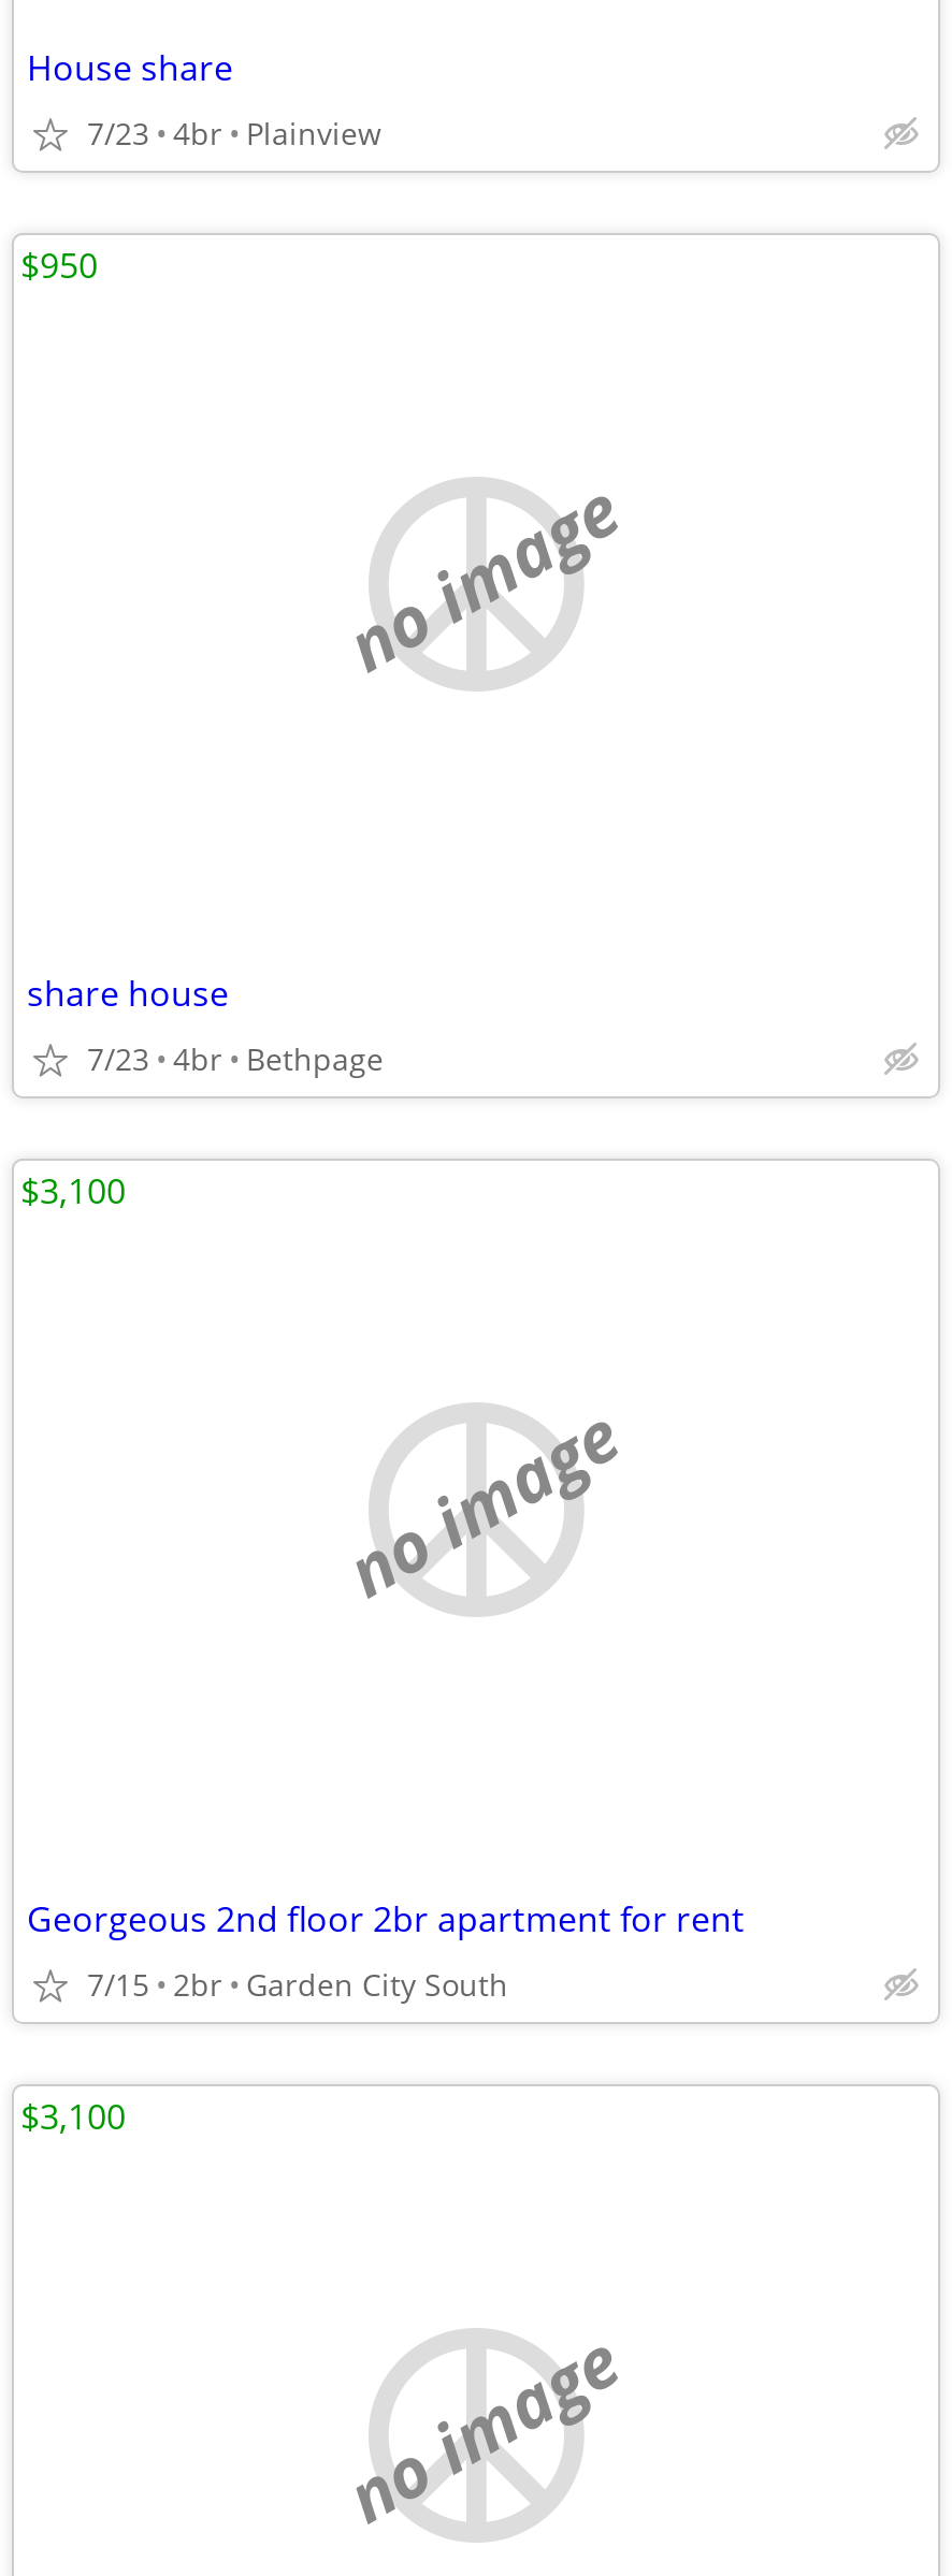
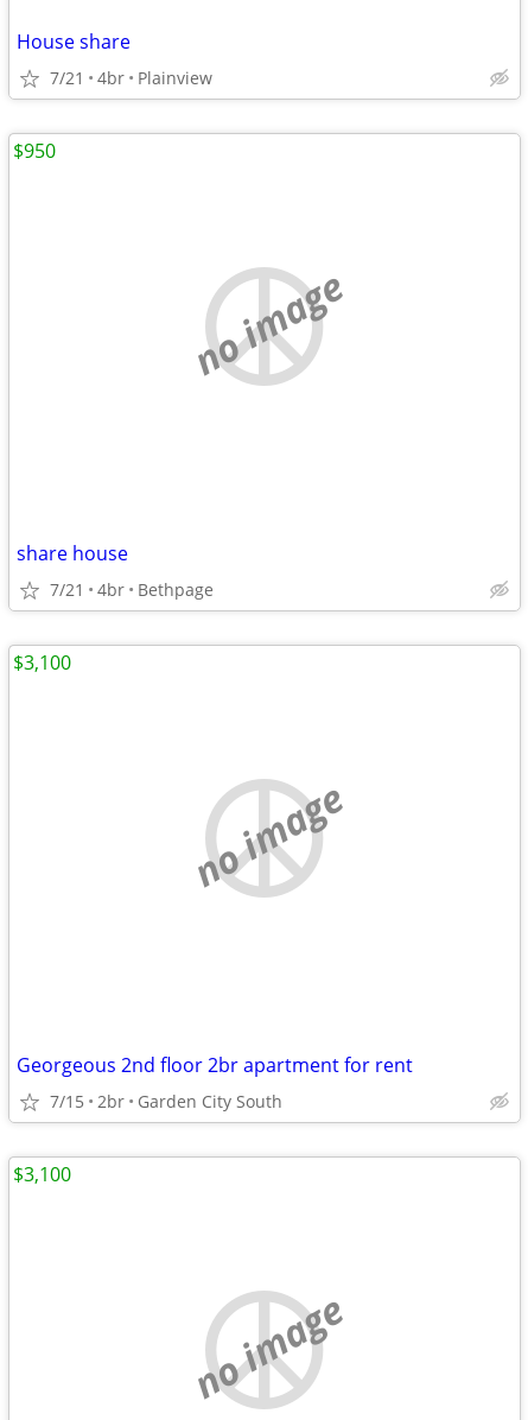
[87,113,381,154] 7/23 4br Plainview -> [50,66,212,89] 7/21 4br Plainview
[87,1038,384,1079] 7/23 4br Bethpage -> [50,578,214,601] 7/21 4br Bethpage

